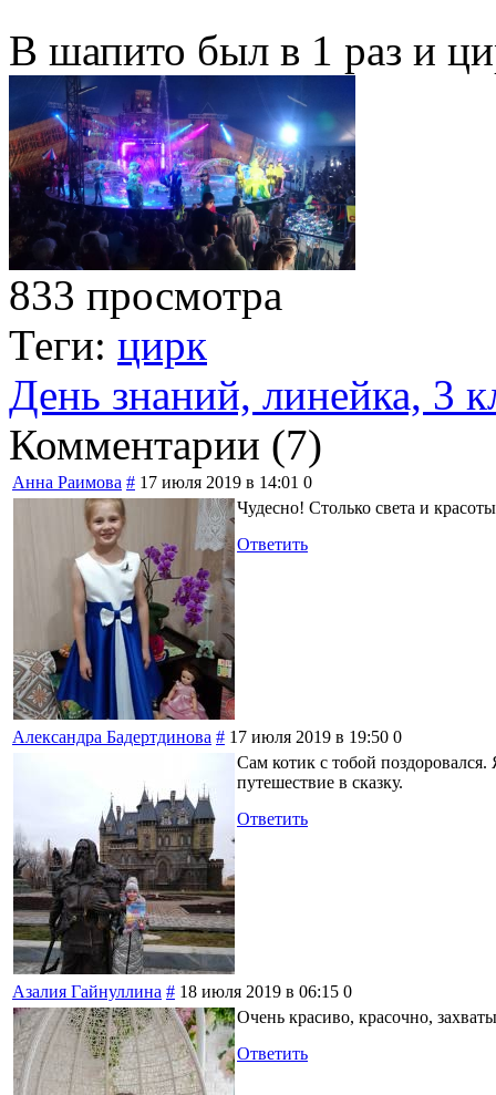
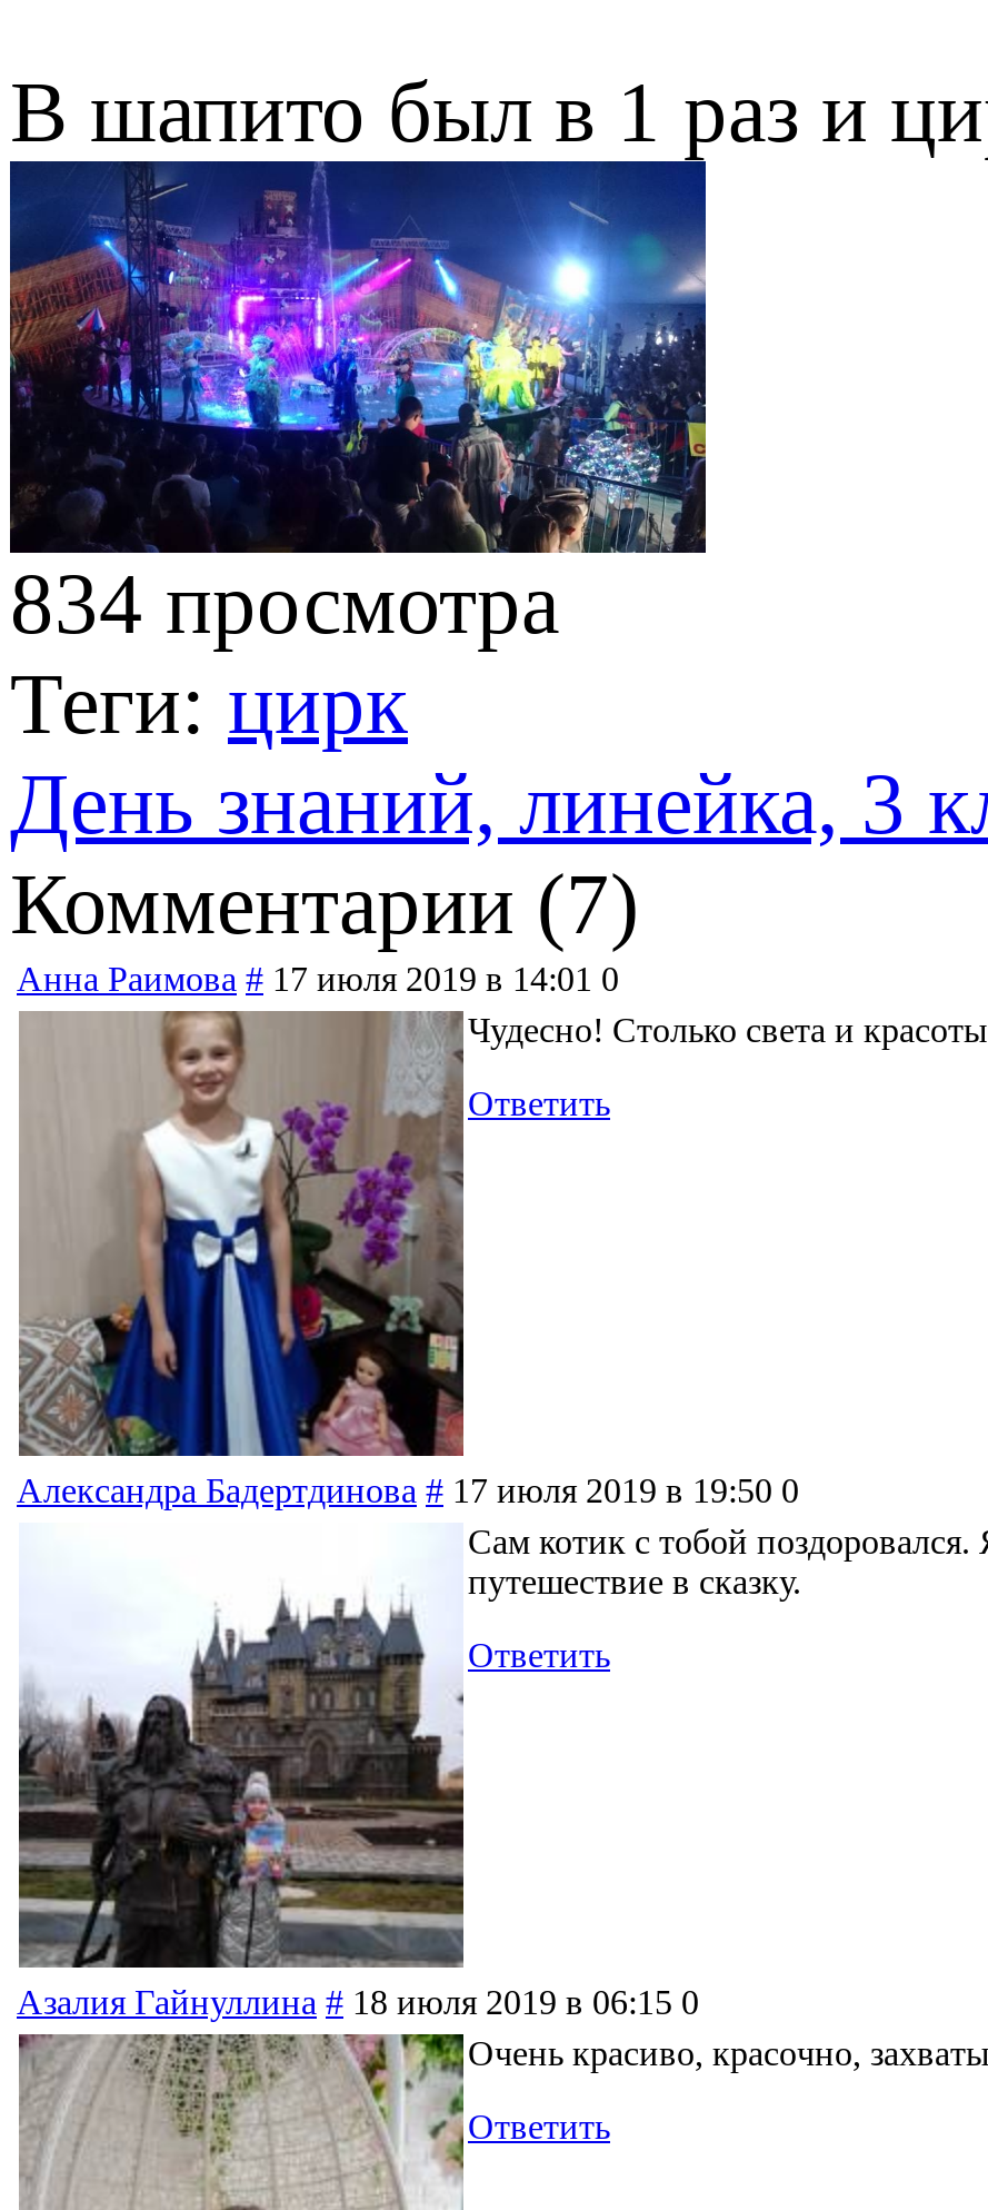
[9,271,282,318] 833 просмотра -> [10,554,559,650] 834 просмотра

